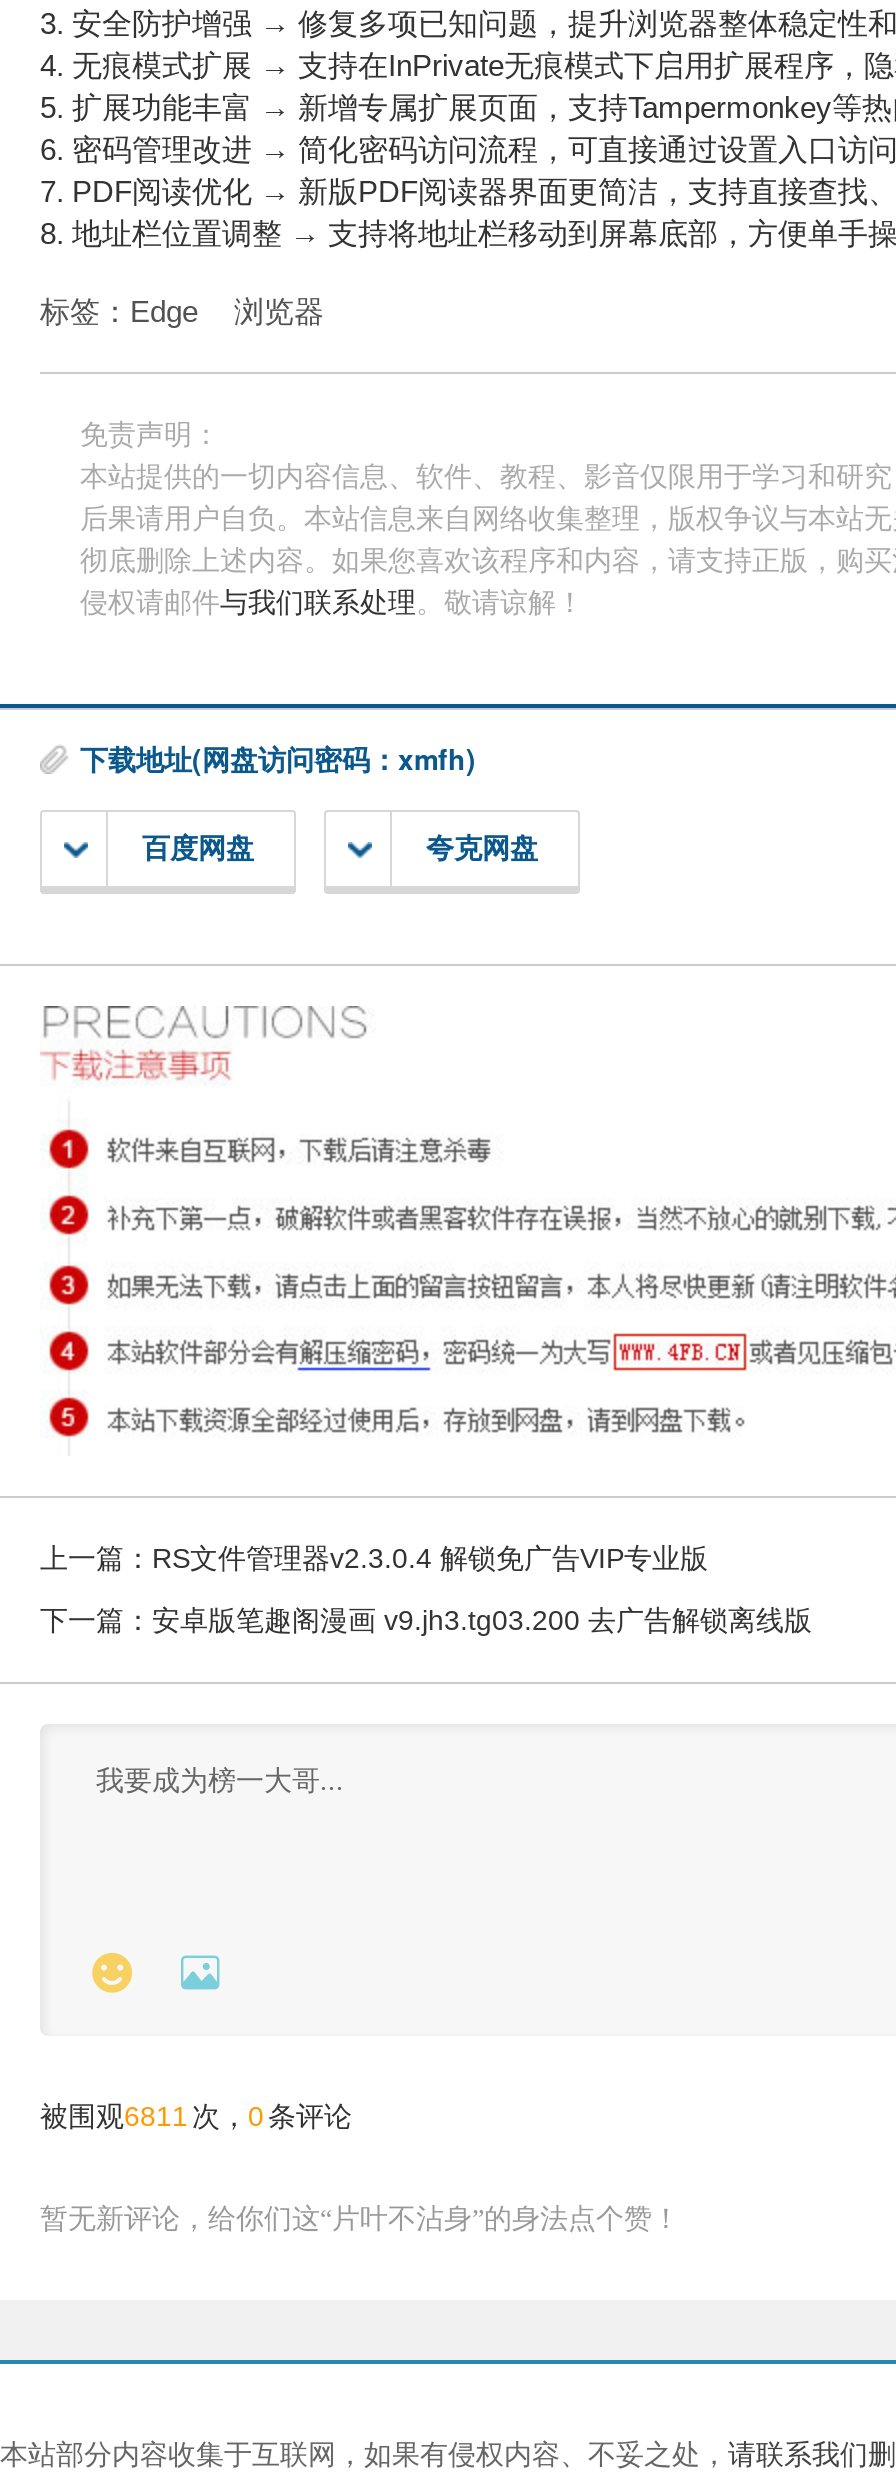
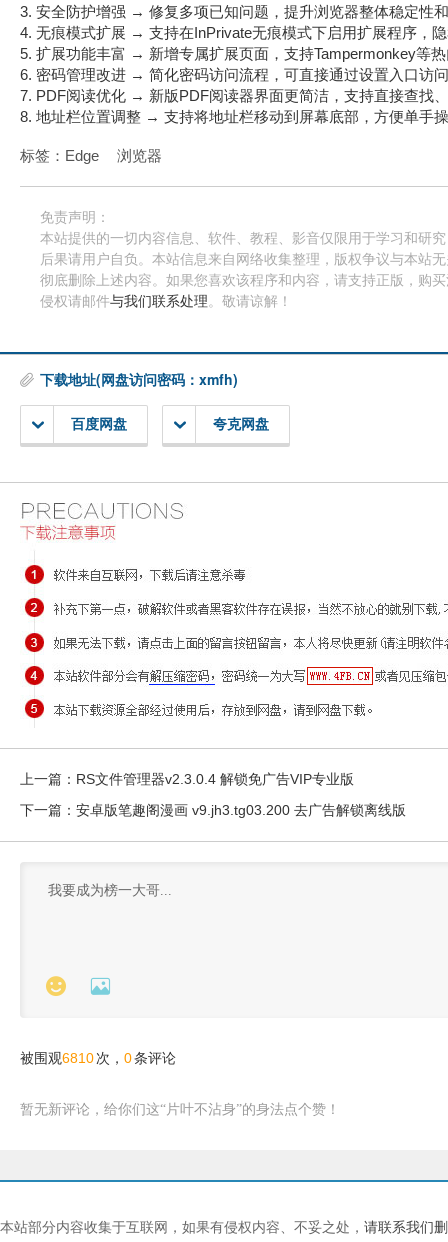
[40,2100,352,2132] 被围观6811 次，0 条评论 -> [20,1050,176,1066] 被围观6810 次，0 条评论

